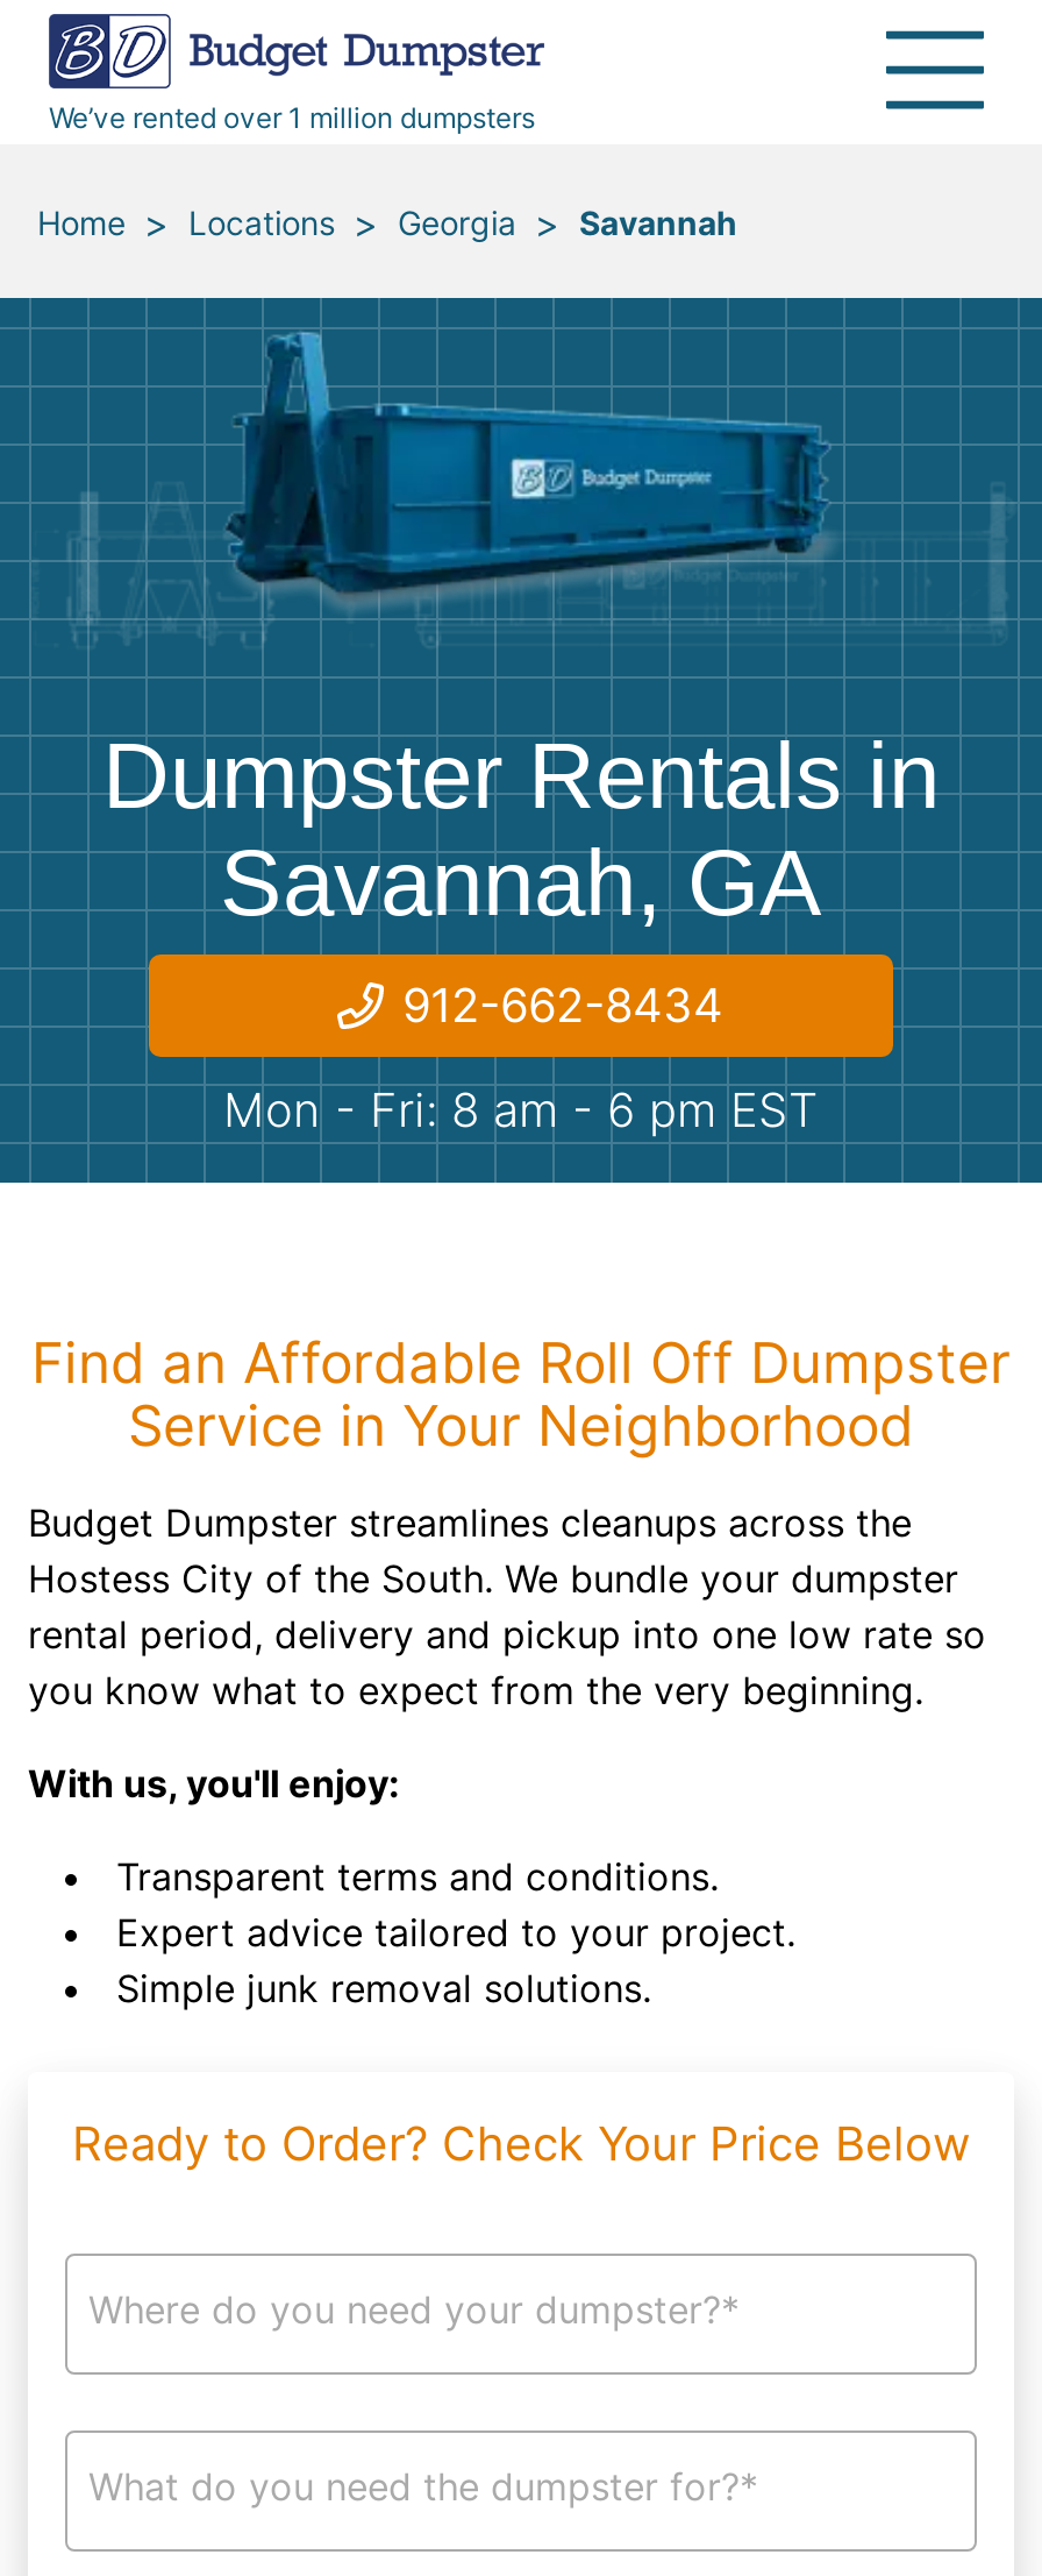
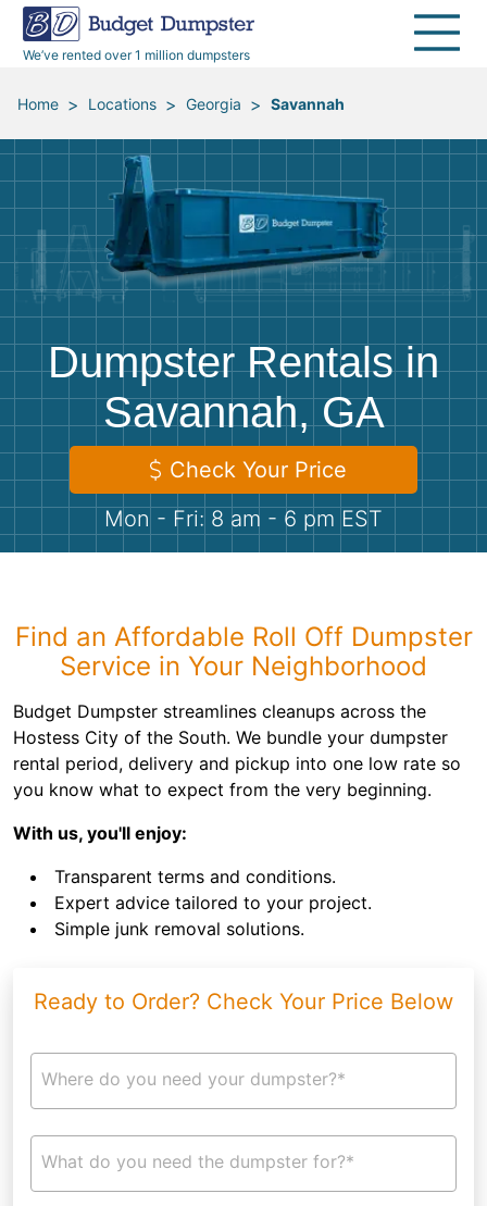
[402,979,723,1035] 912-662-8434 -> [169,457,346,483] Check Your Price

